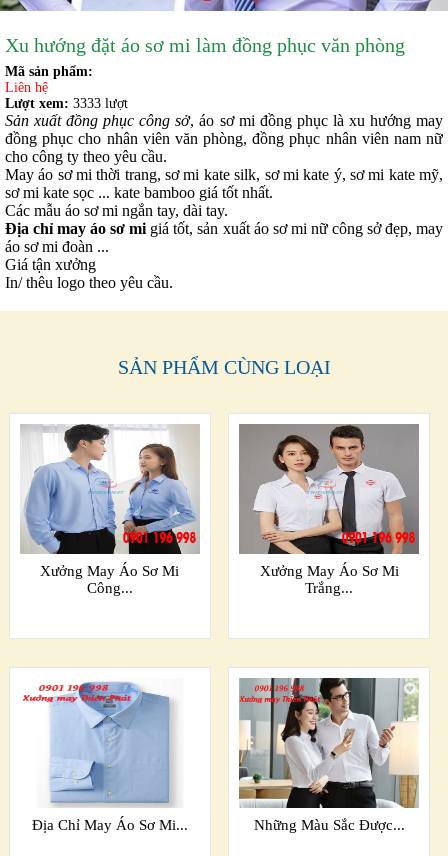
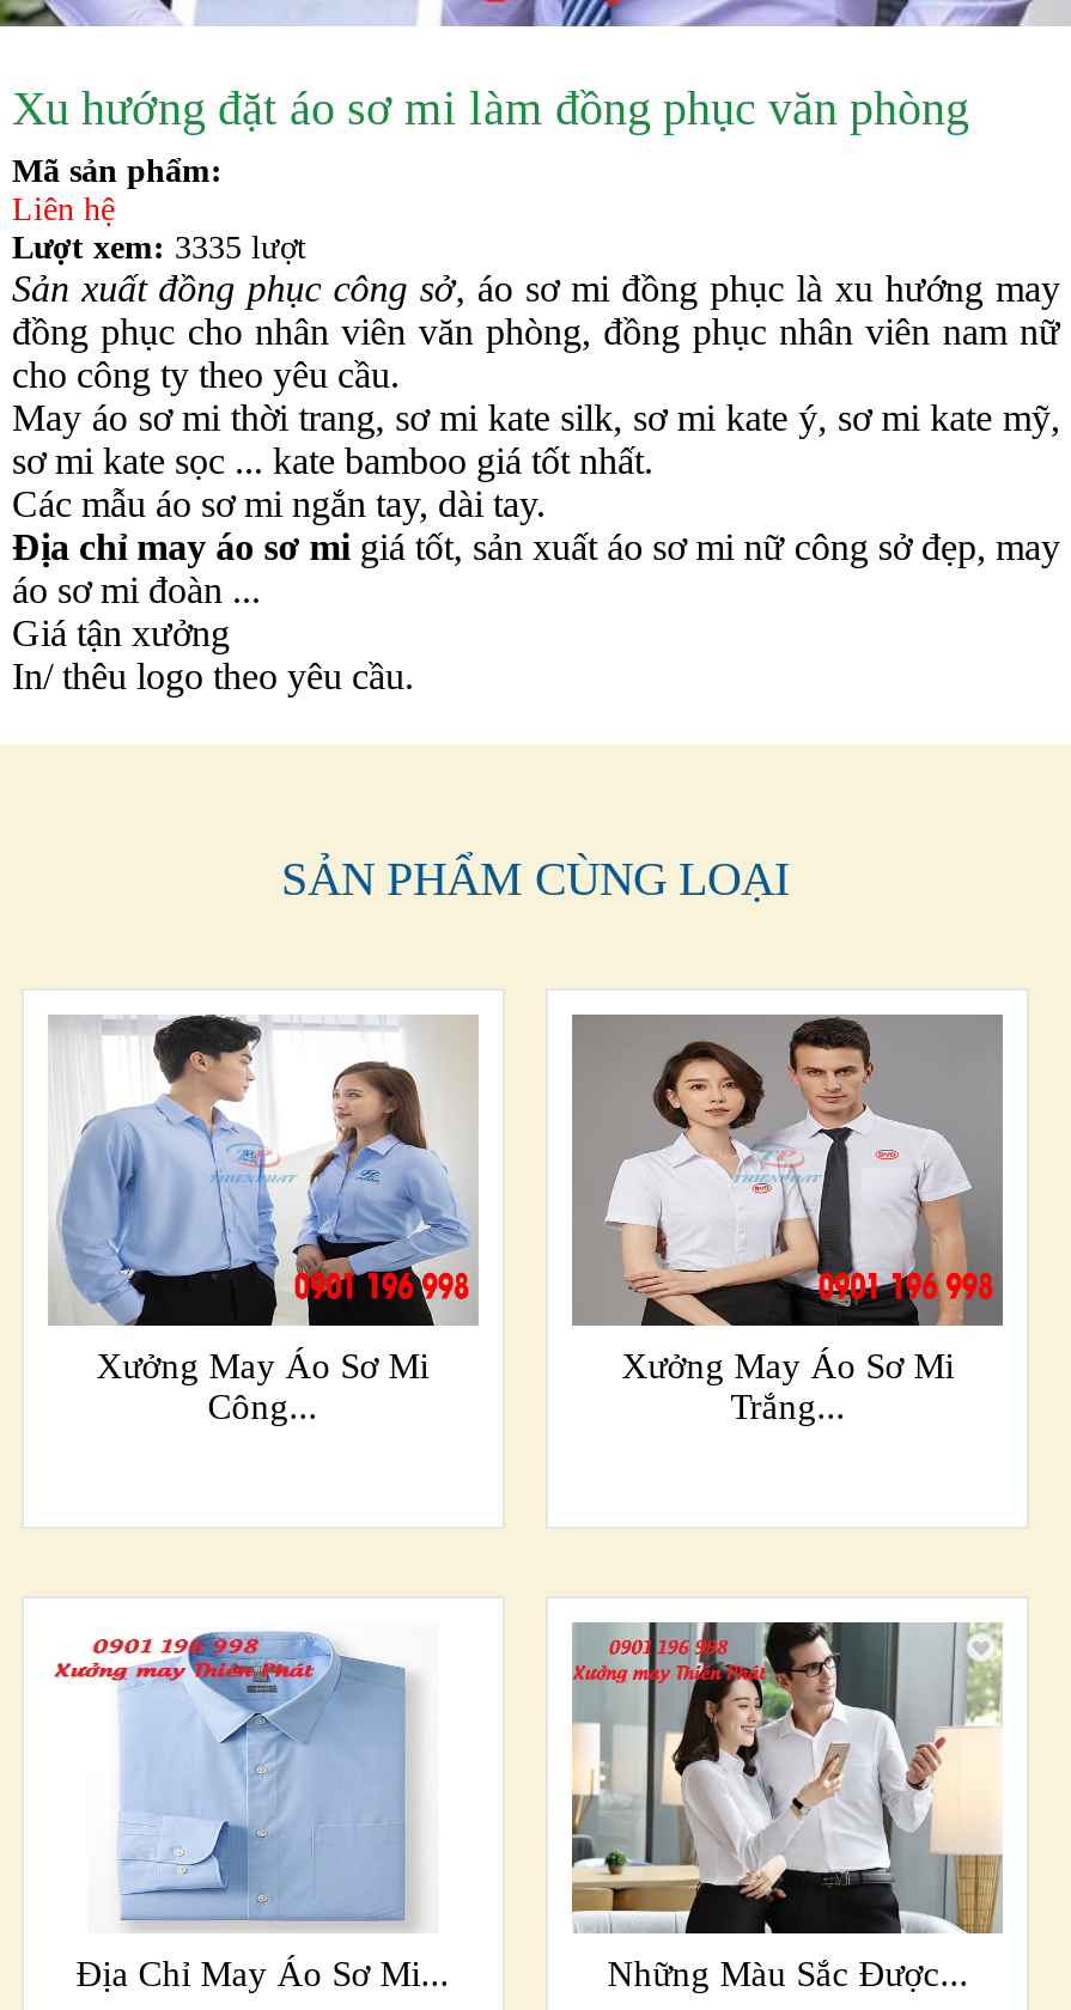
[5,96,128,111] Lượt xem: 3333 lượt -> [12,229,306,265] Lượt xem: 3335 lượt

